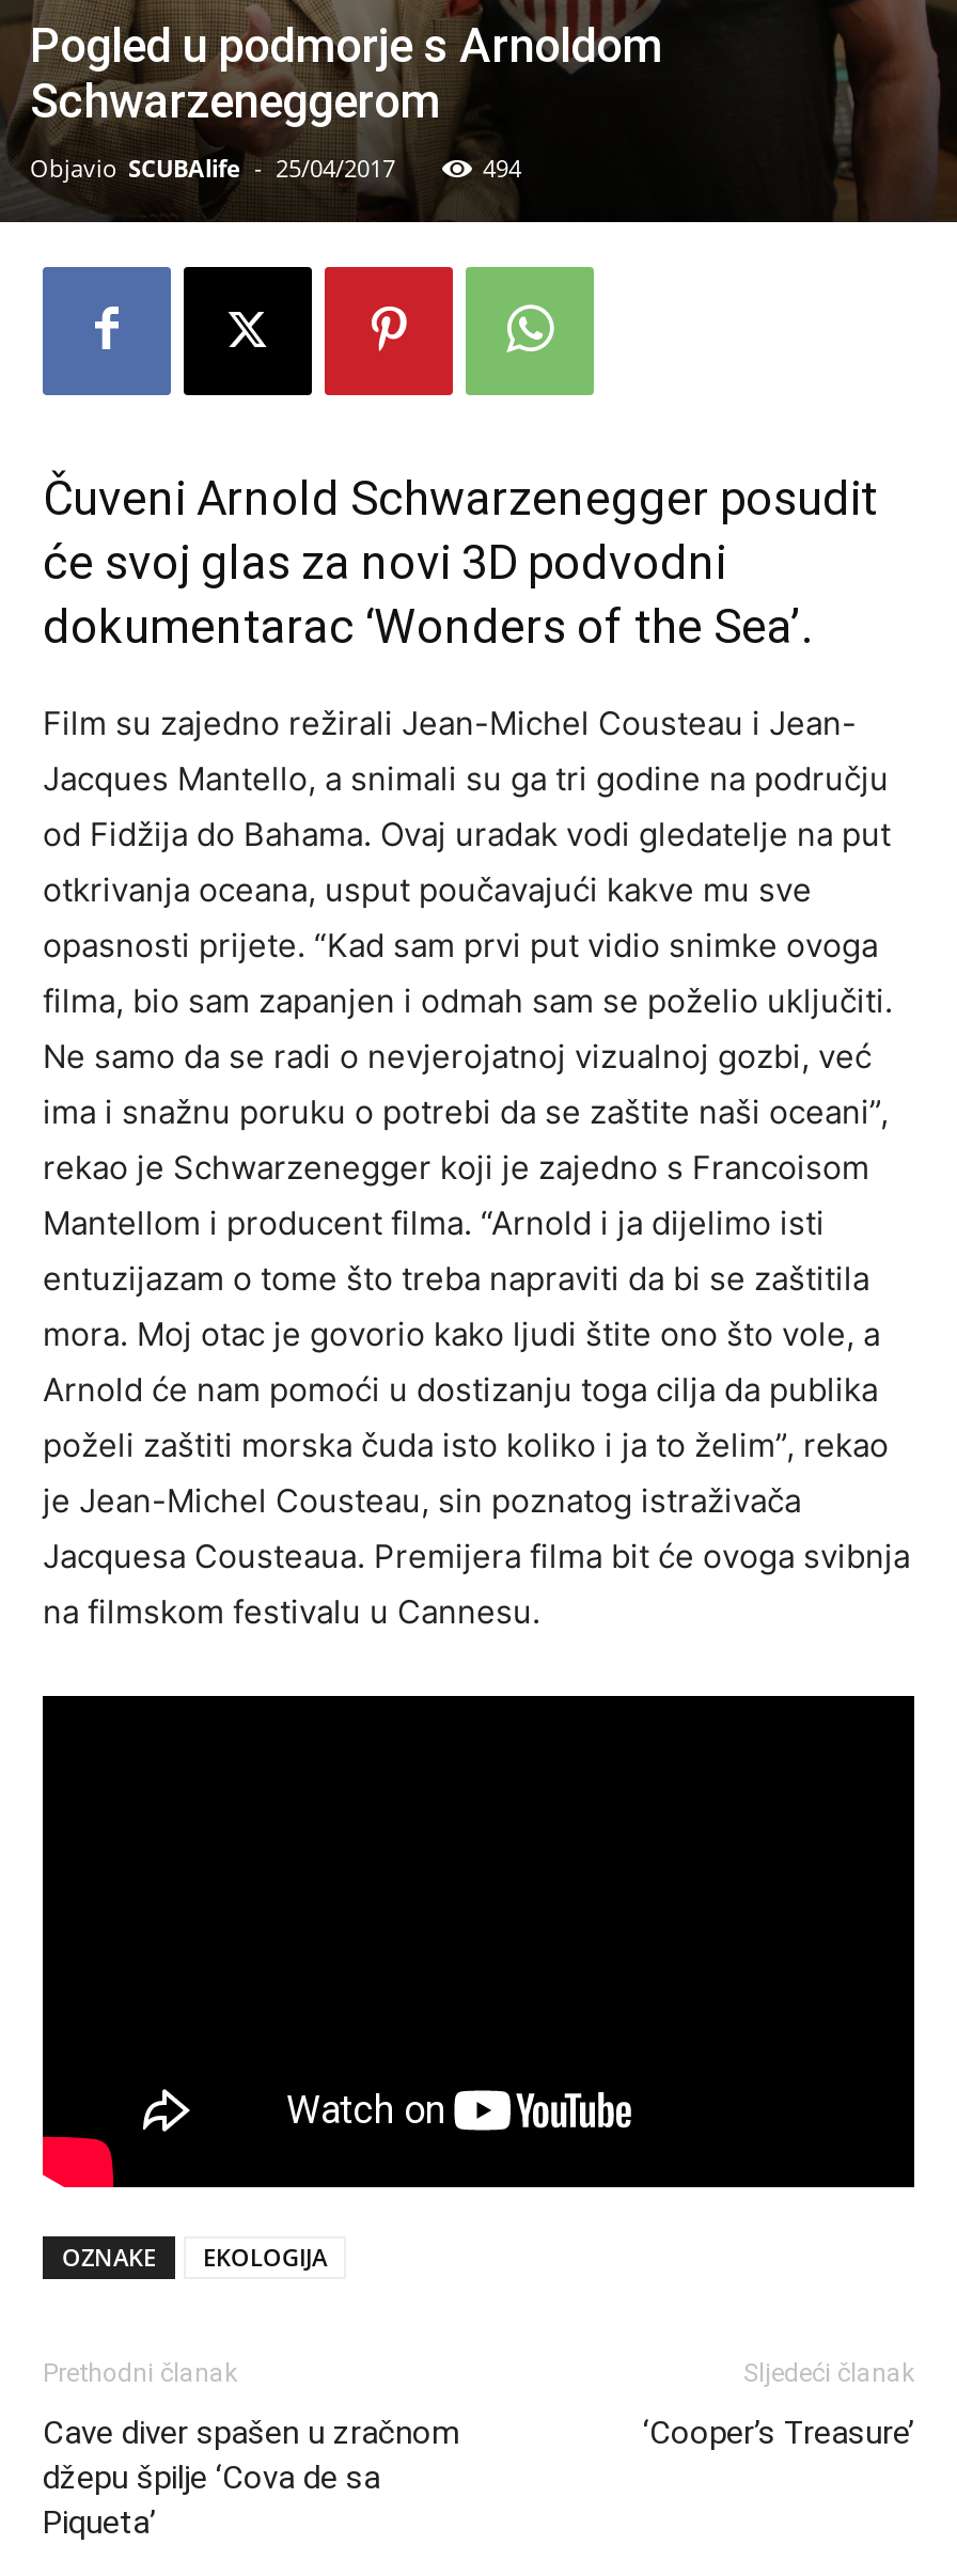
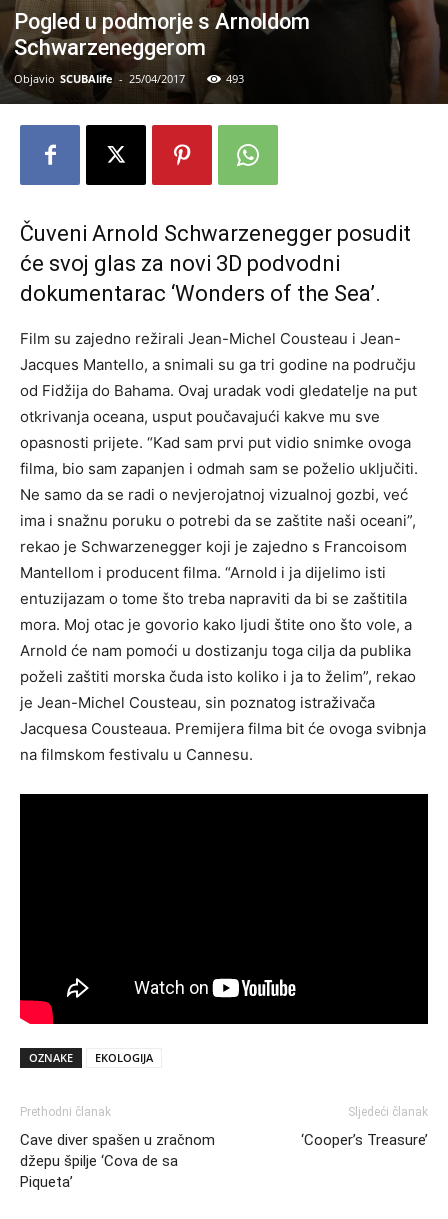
[483,152,521,184] 494 -> [226,71,244,86] 493

